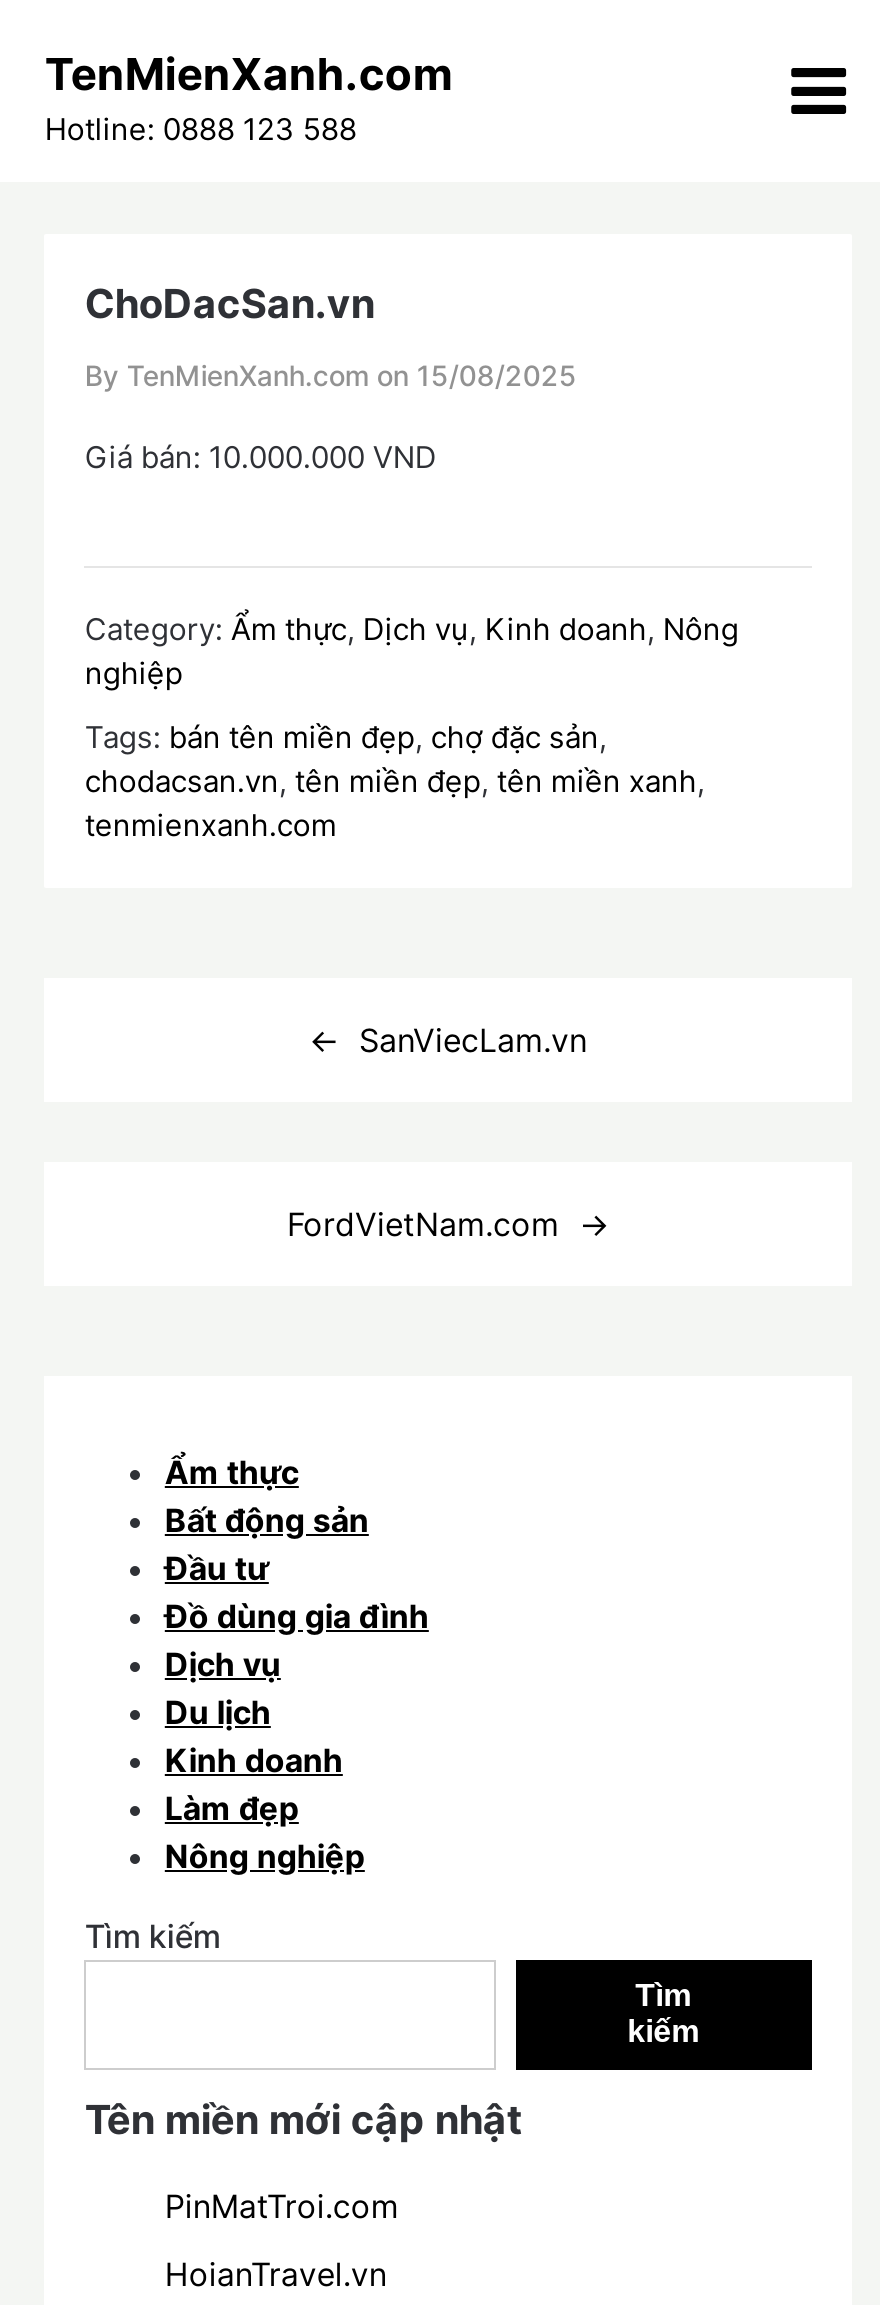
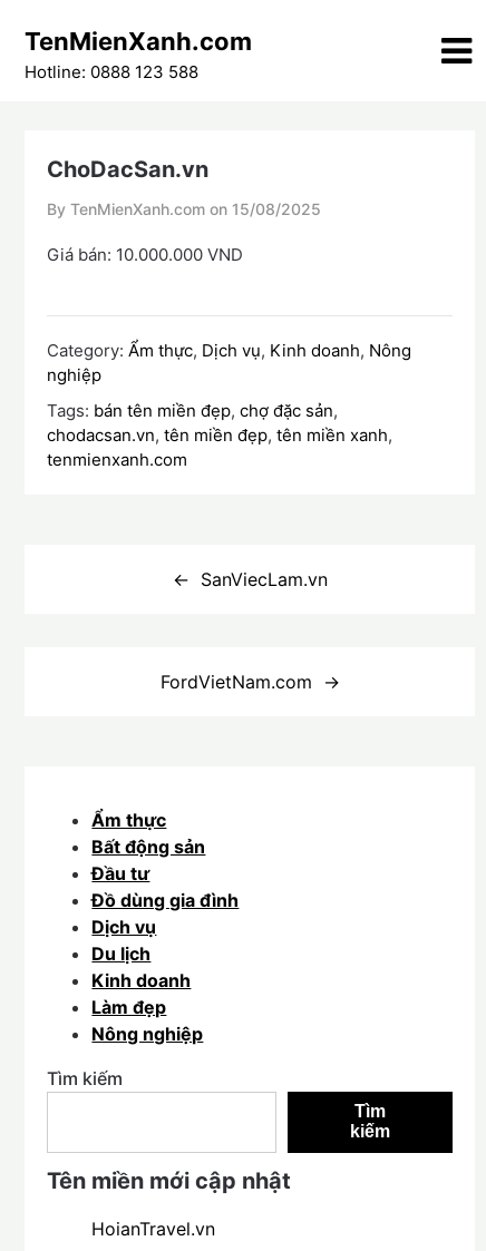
[165,2186,399,2226] PinMatTroi.com -> none

